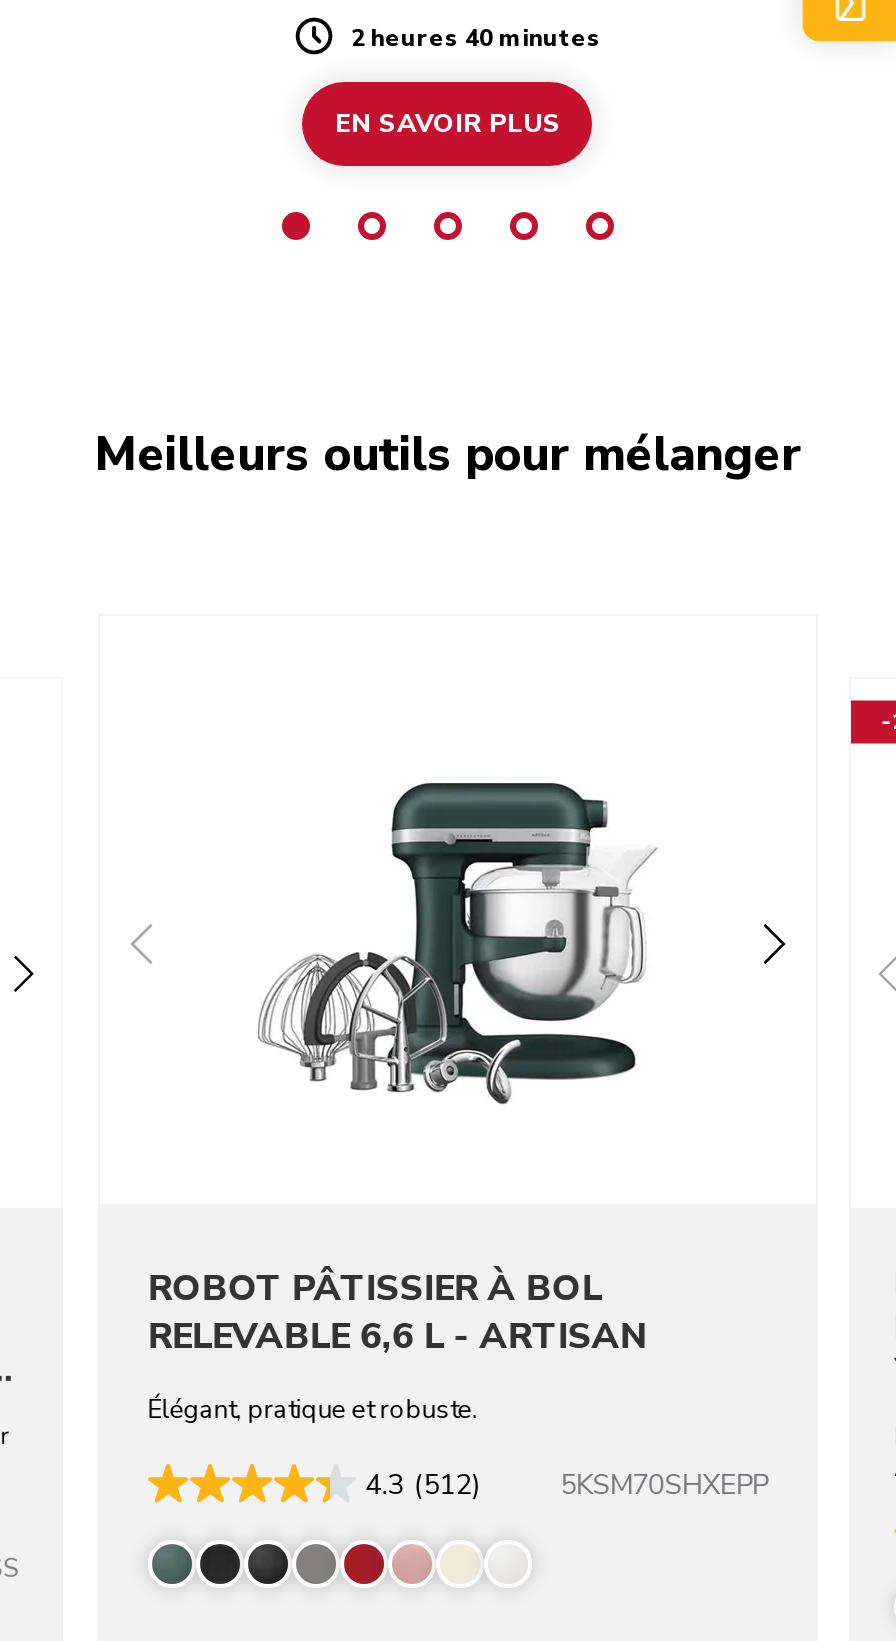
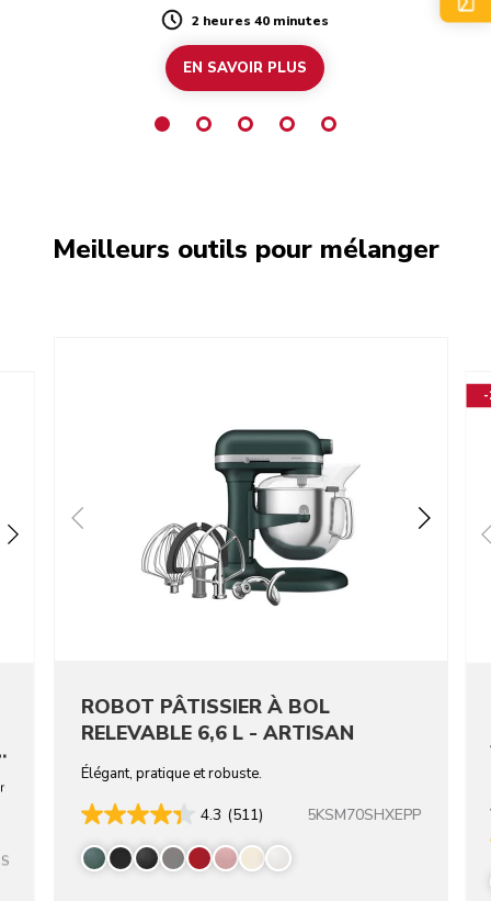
[366,1467,480,1505] 4.3 (512) -> [200,805,263,826] 4.3 (511)

